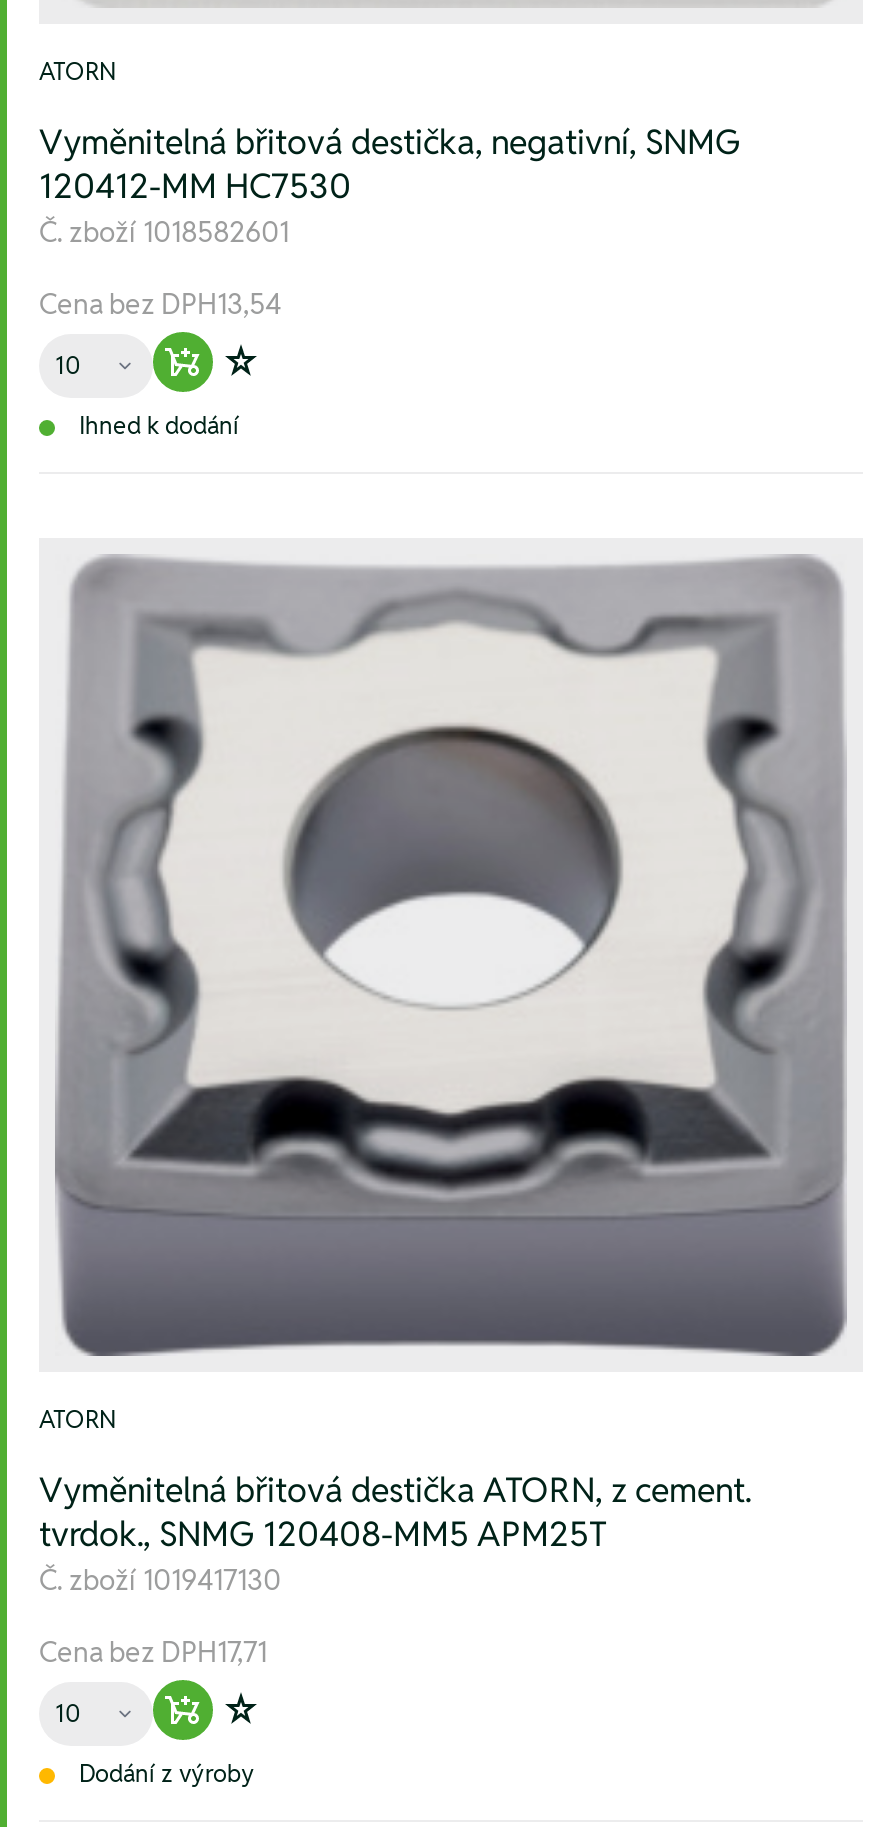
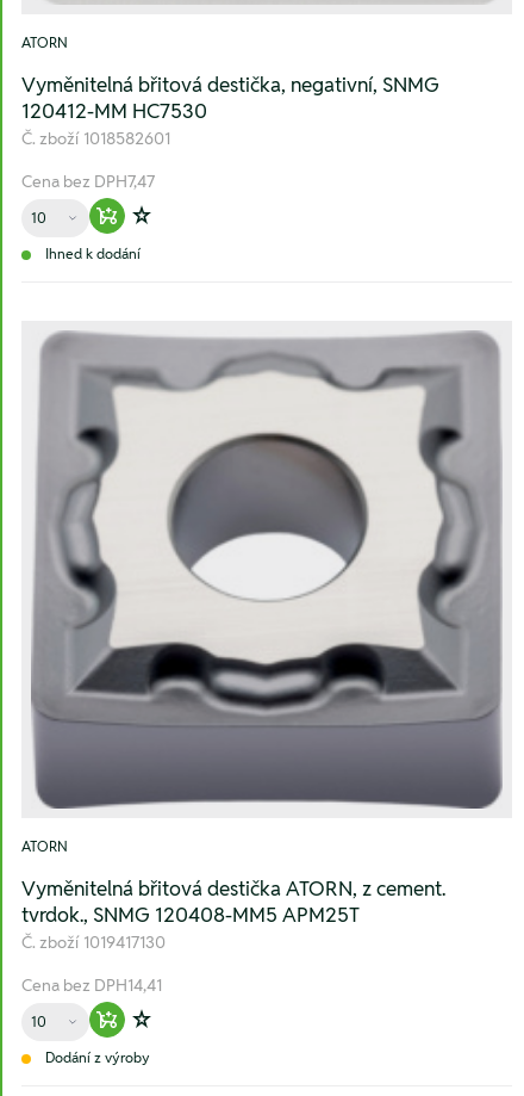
[39,286,281,322] Cena bez DPH13,54 -> [21,170,155,192] Cena bez DPH7,47
[39,1635,267,1671] Cena bez DPH17,71 -> [21,975,162,996] Cena bez DPH14,41

